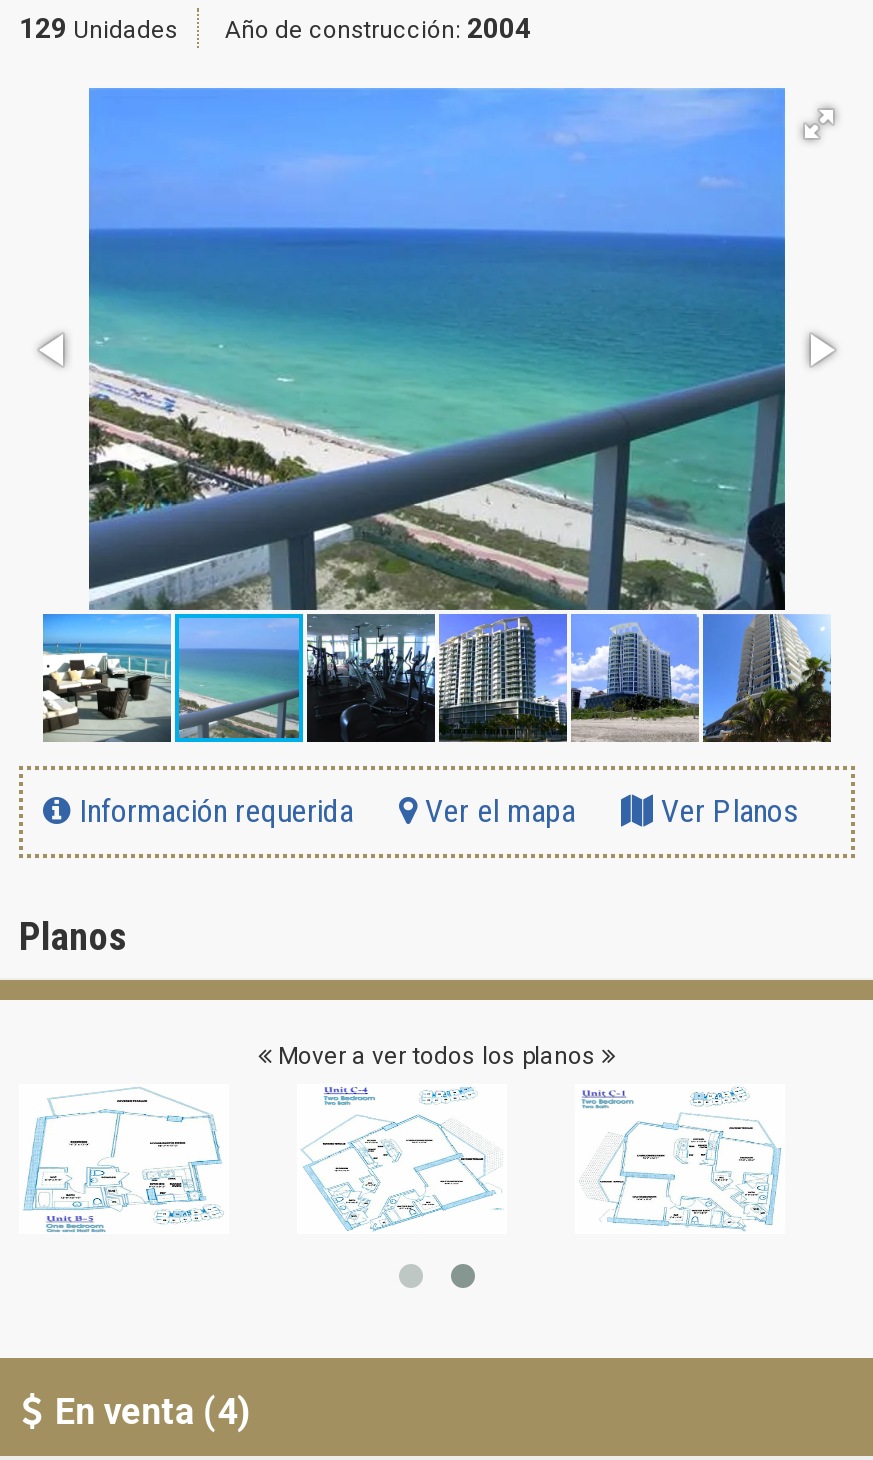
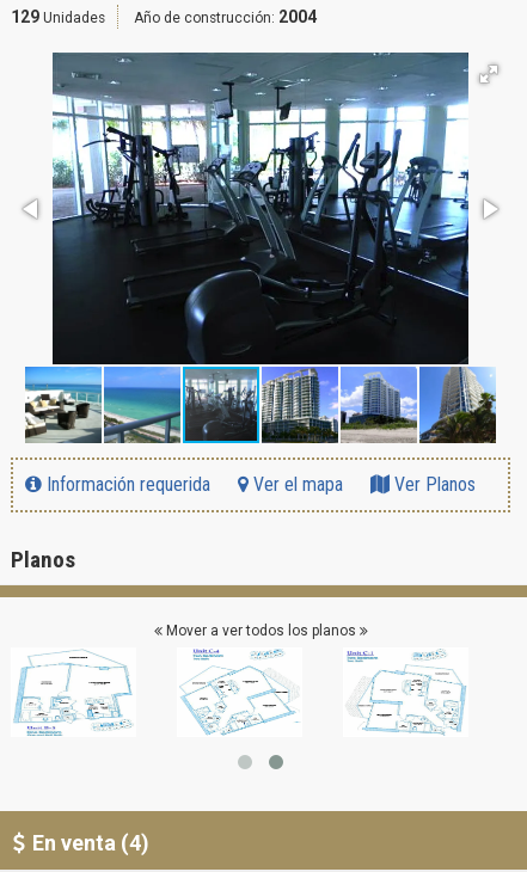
[87,86,787,744] [image] -> [51,51,470,444] [image]

